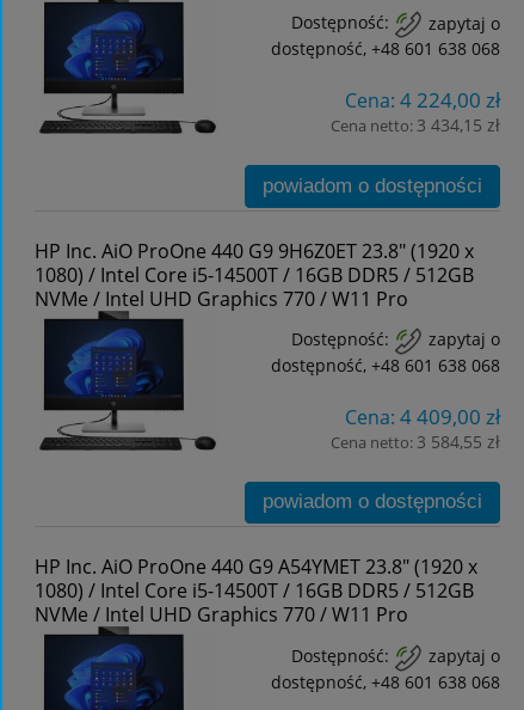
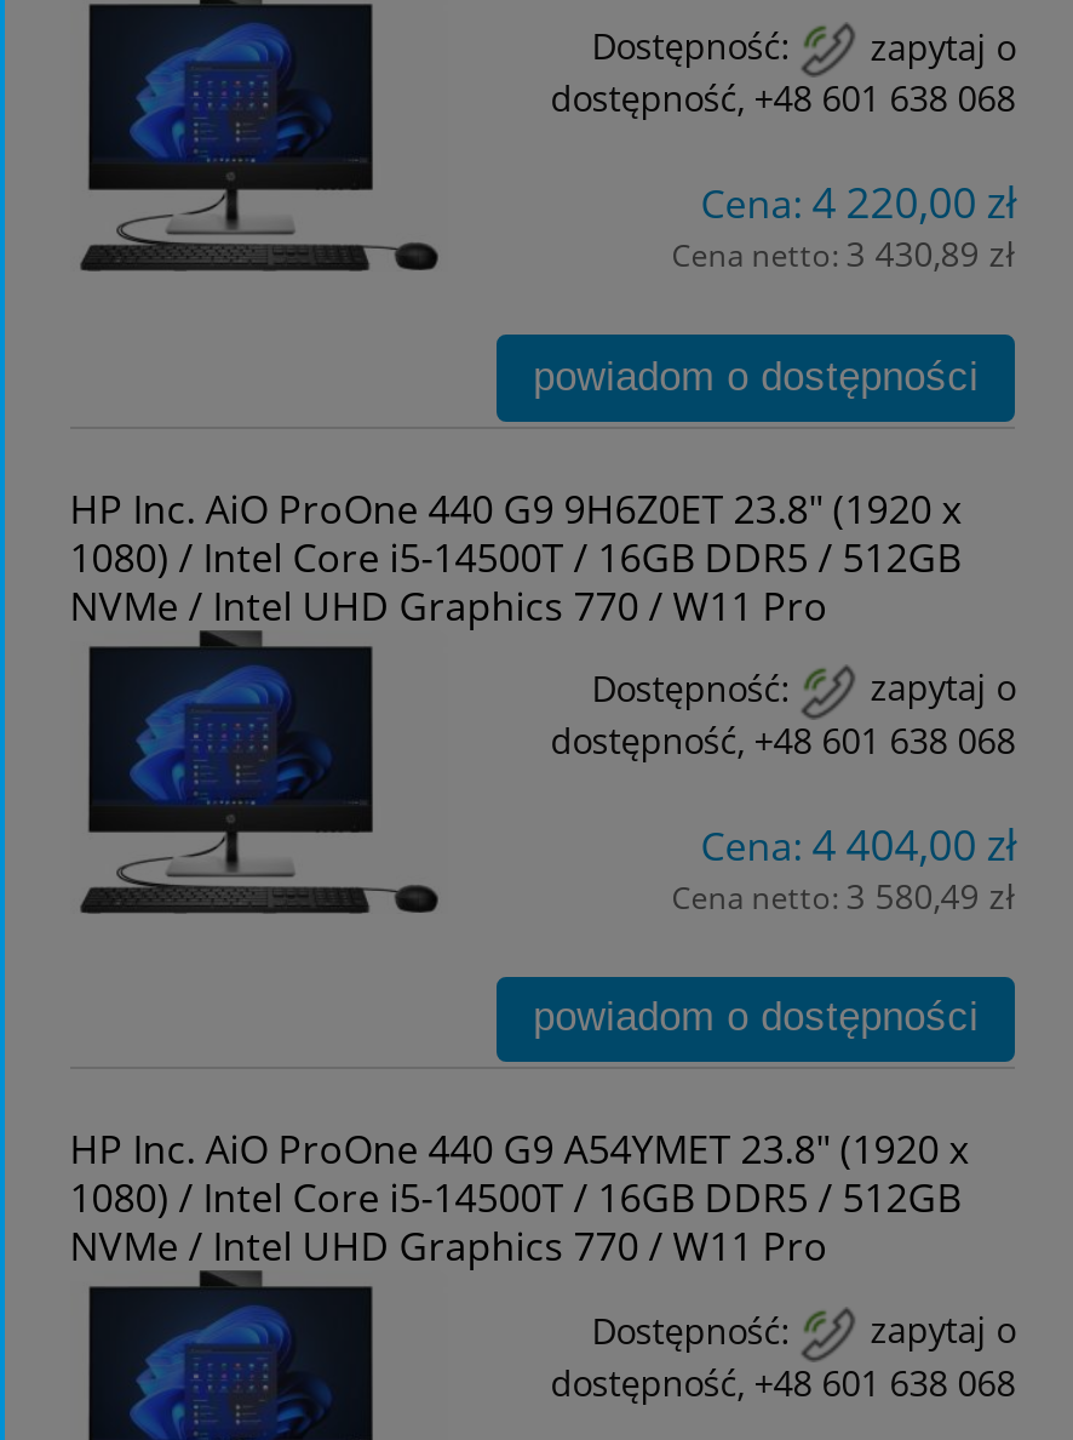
[345,85,500,114] Cena: 4 224,00 zł -> [700,172,1015,231] Cena: 4 220,00 zł
[331,114,500,137] Cena netto: 3 434,15 zł -> [671,231,1015,277] Cena netto: 3 430,89 zł
[345,401,500,430] Cena: 4 409,00 zł -> [700,814,1015,872] Cena: 4 404,00 zł
[331,430,500,453] Cena netto: 3 584,55 zł -> [671,872,1015,919] Cena netto: 3 580,49 zł

